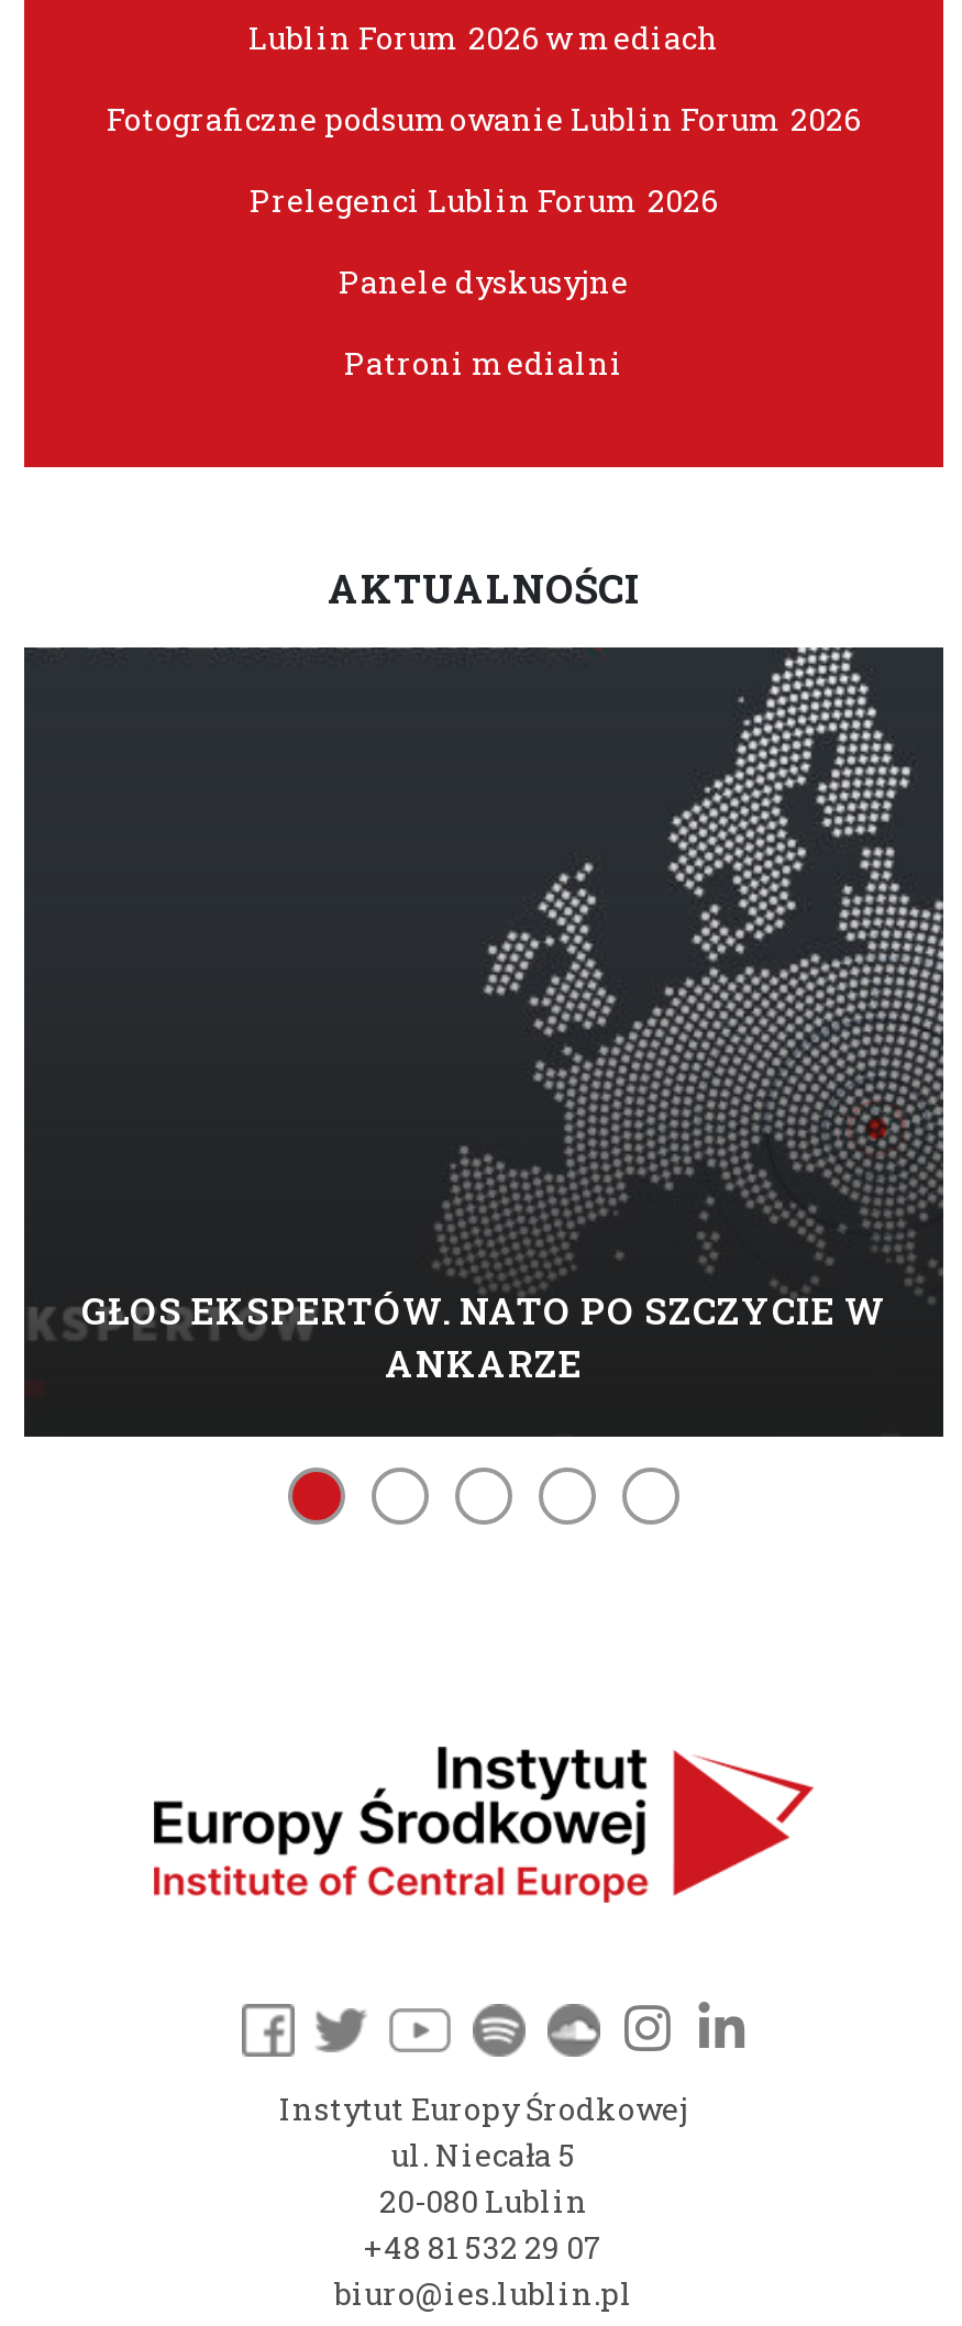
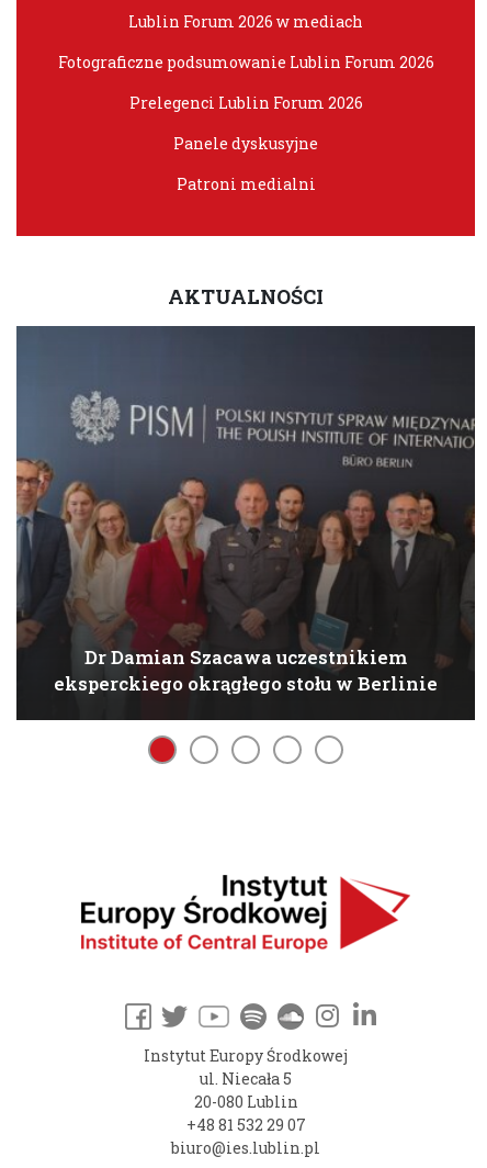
[22,647,946,1389] [image] | GŁOS EKSPERTÓW. NATO PO SZCZYCIE W | ANKARZE -> [15,326,476,697] [image] | Dr Damian Szacawa uczestnikiem | eksperckiego okrągłego stołu w Berlinie

